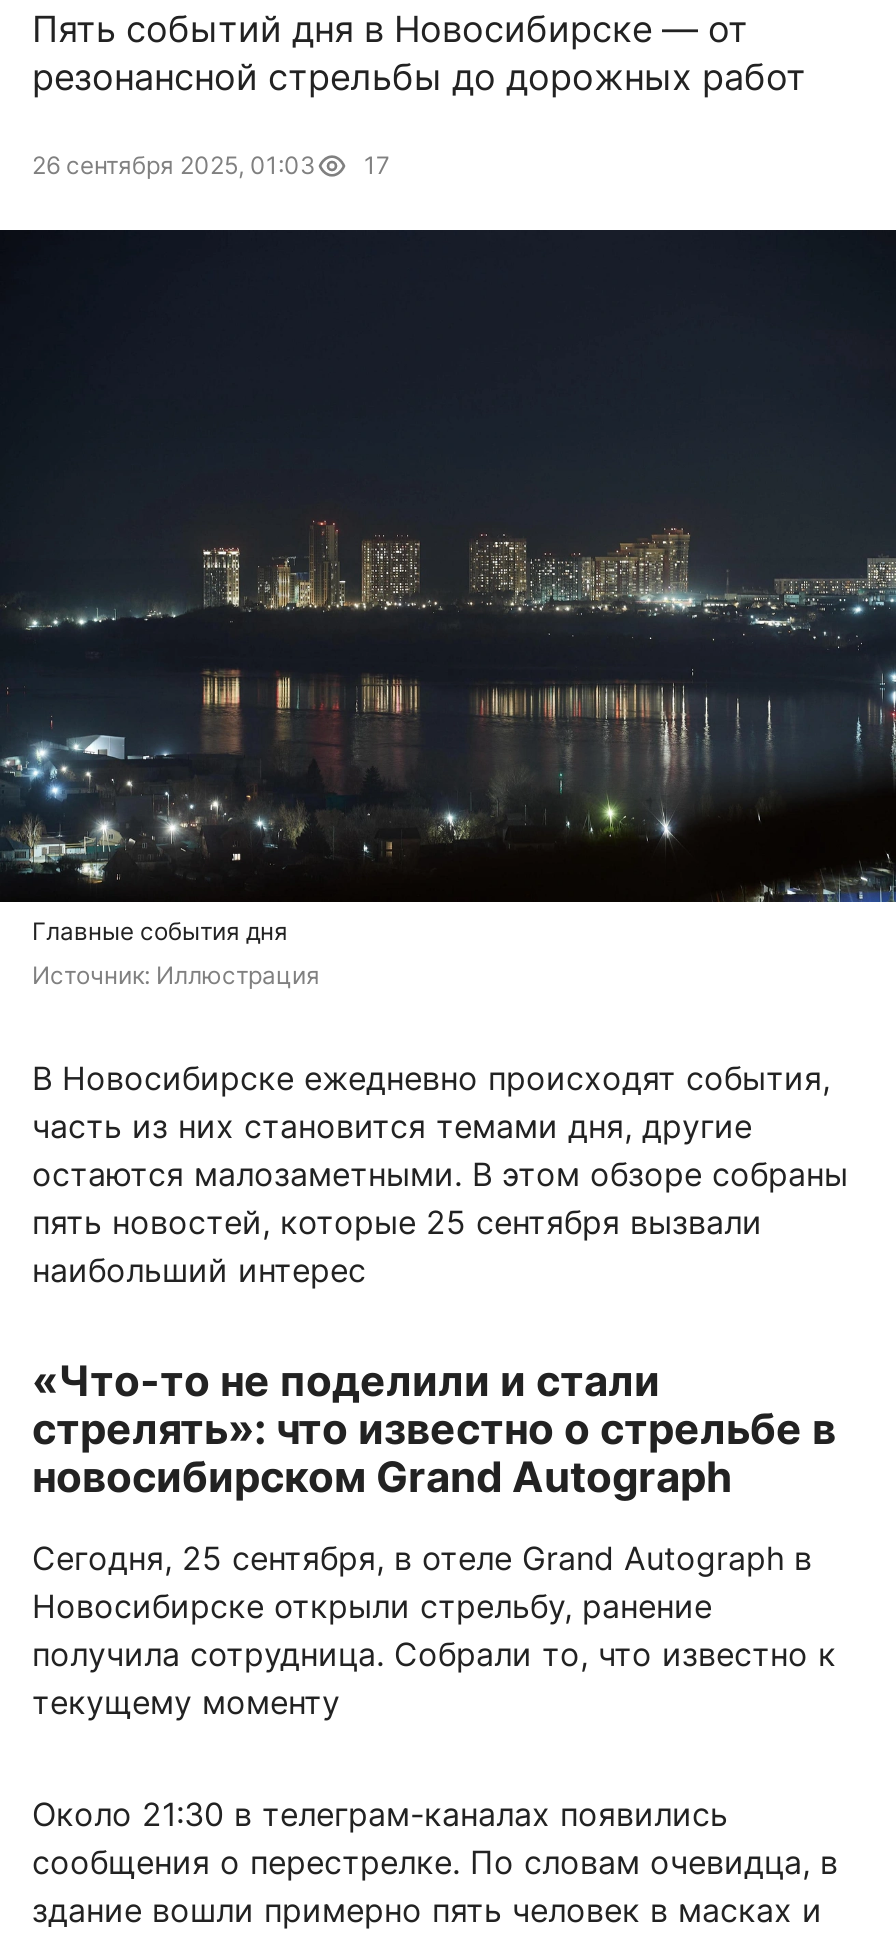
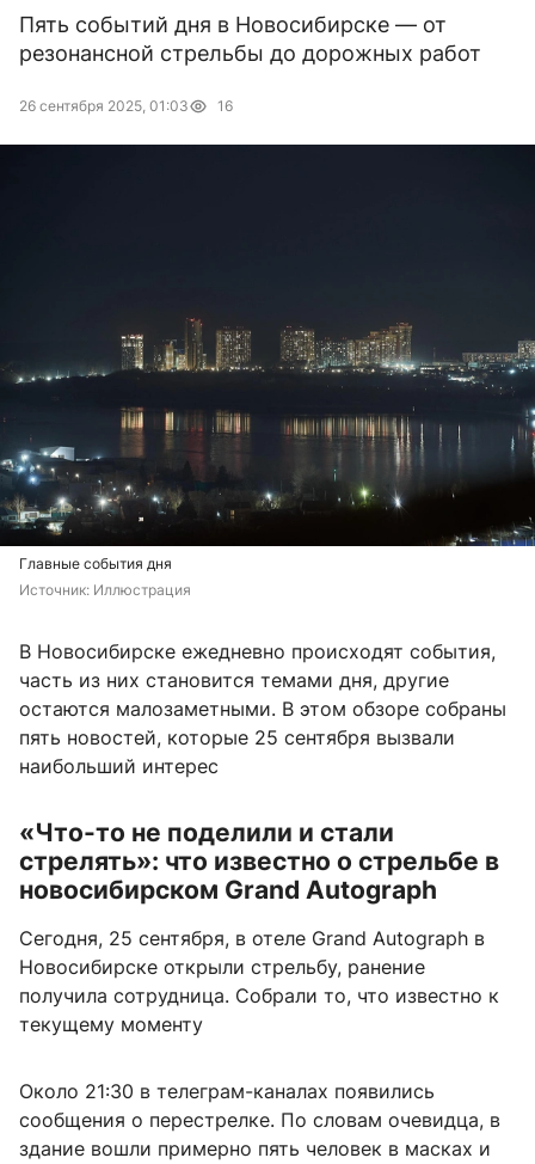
[32,150,390,180] 26 сентября 2025, 01:03 17 -> [19,97,233,115] 26 сентября 2025, 01:03 16

